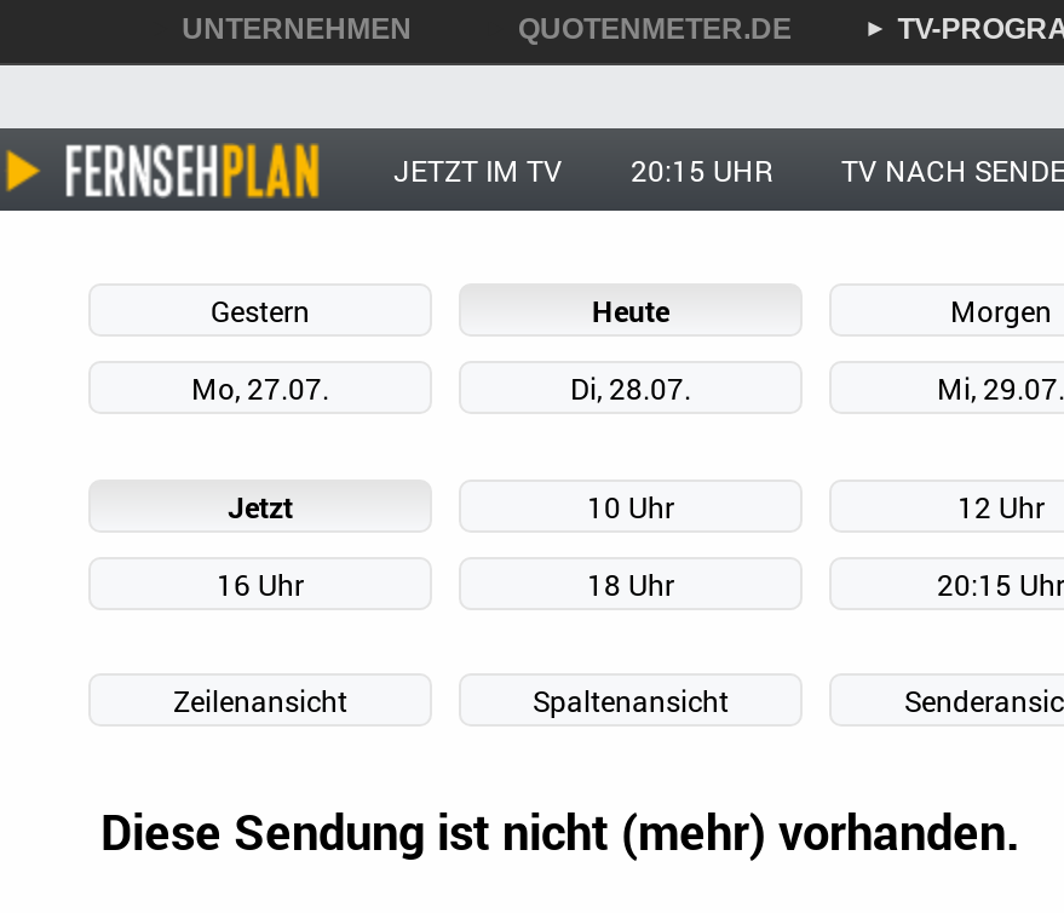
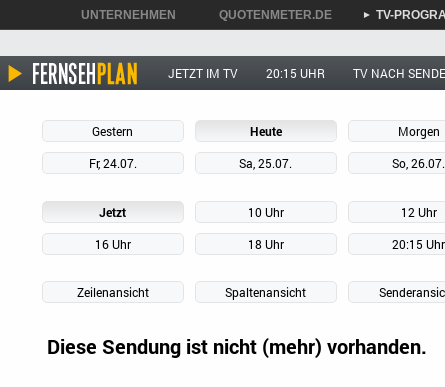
[191,368,1064,407] Mo, 27.07. | Di, 28.07. | Mi, 29.07. -> [89,155,445,171] Fr, 24.07. | Sa, 25.07. | So, 26.07.

